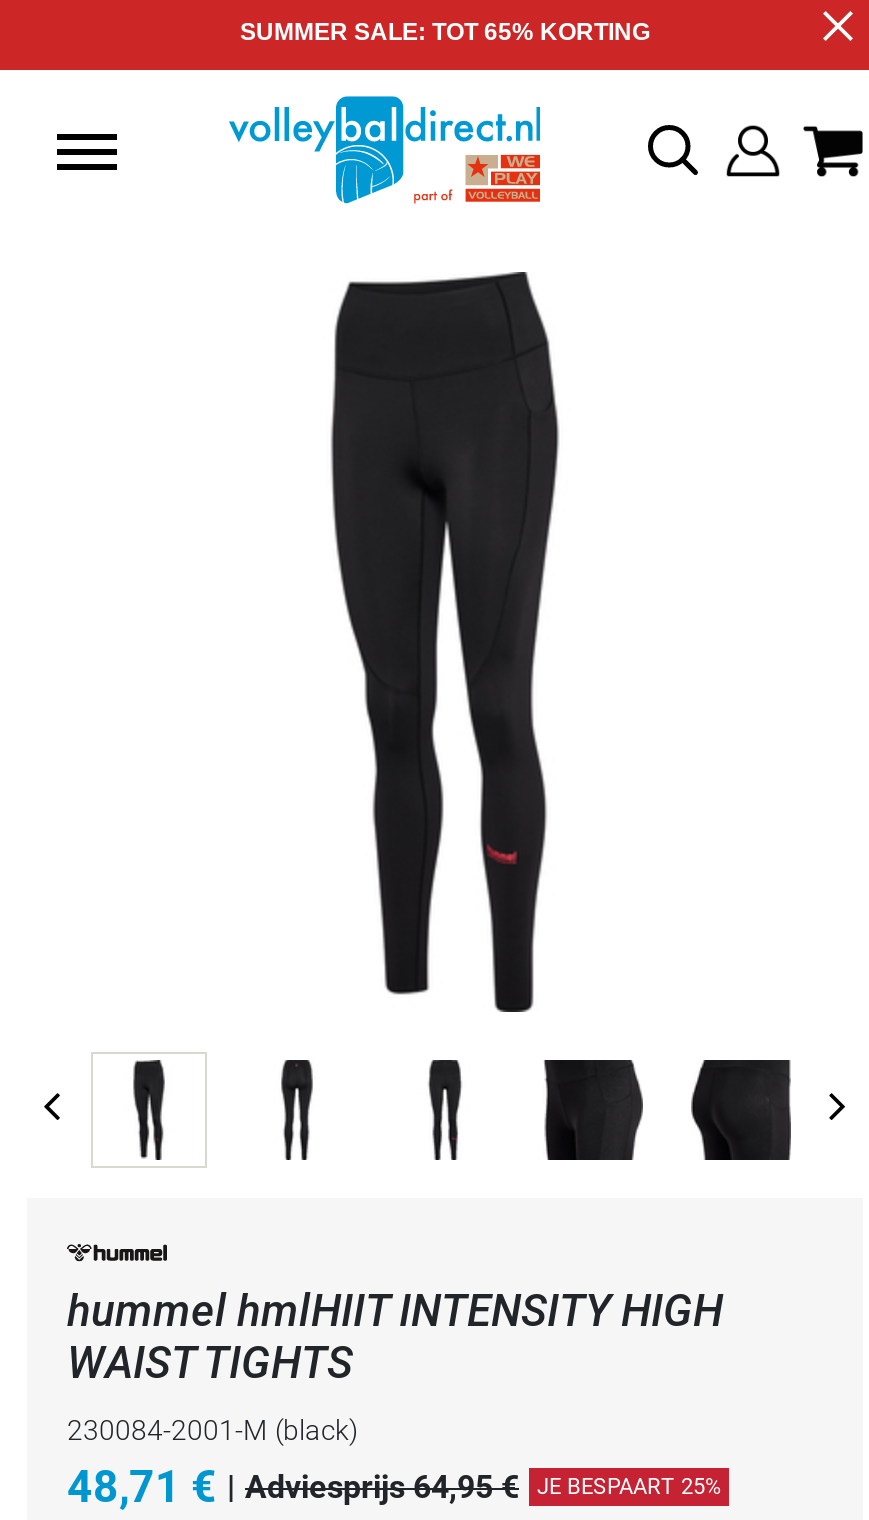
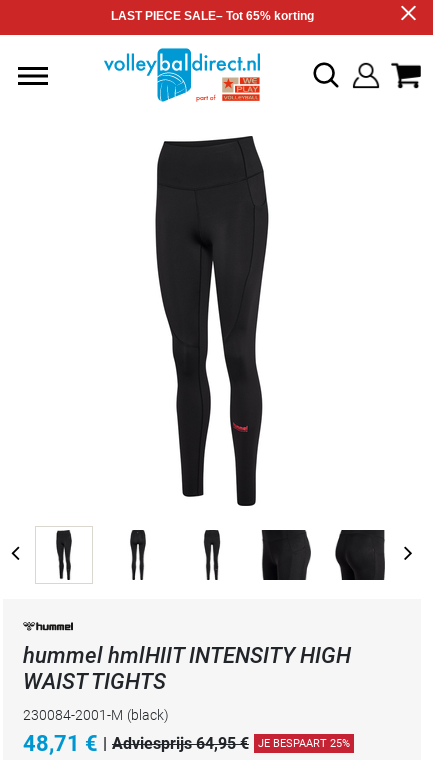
[240,18,650,46] SUMMER SALE: TOT 65% KORTING -> [110,9,313,23] LAST PIECE SALE– Tot 65% korting

